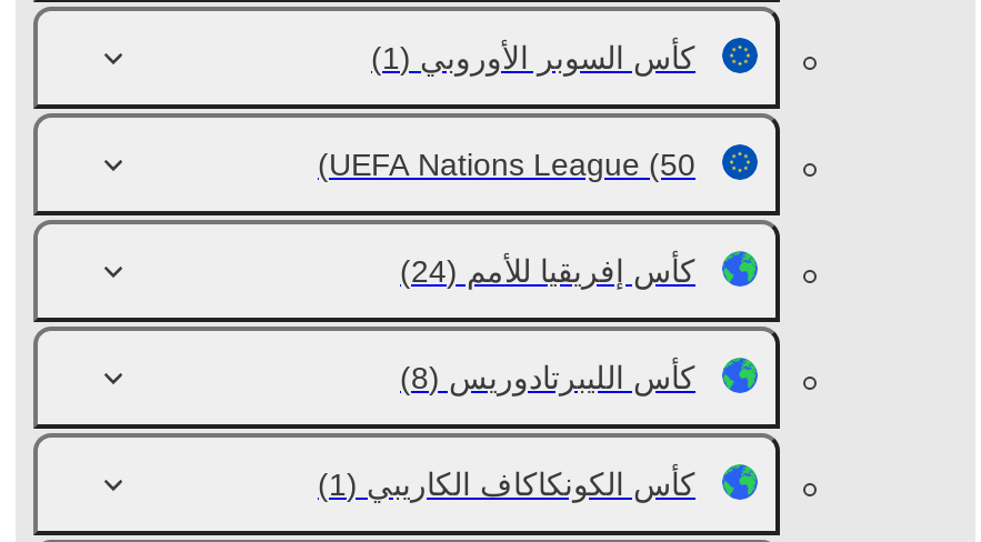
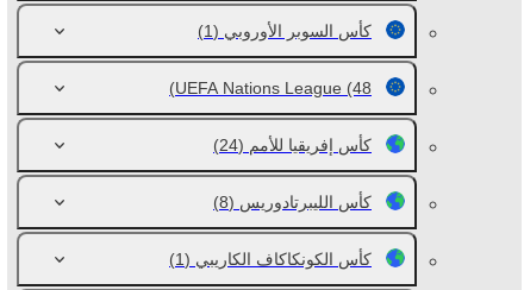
[329,147,695,182] UEFA Nations League (50) -> [175,78,372,97] UEFA Nations League (48)

